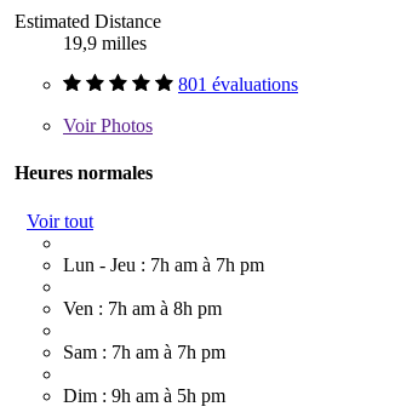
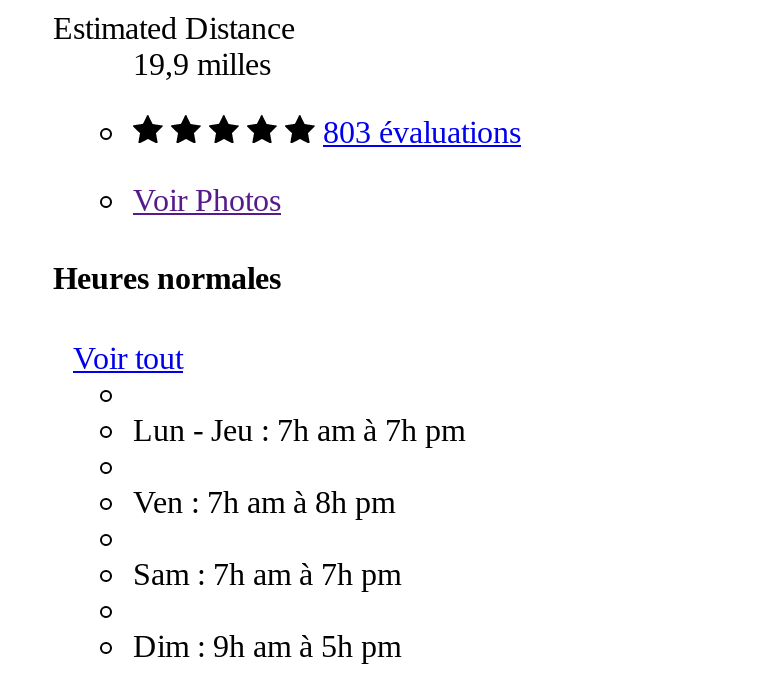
[178,74,298,95] 801 évaluations -> [323,115,521,149] 803 évaluations

